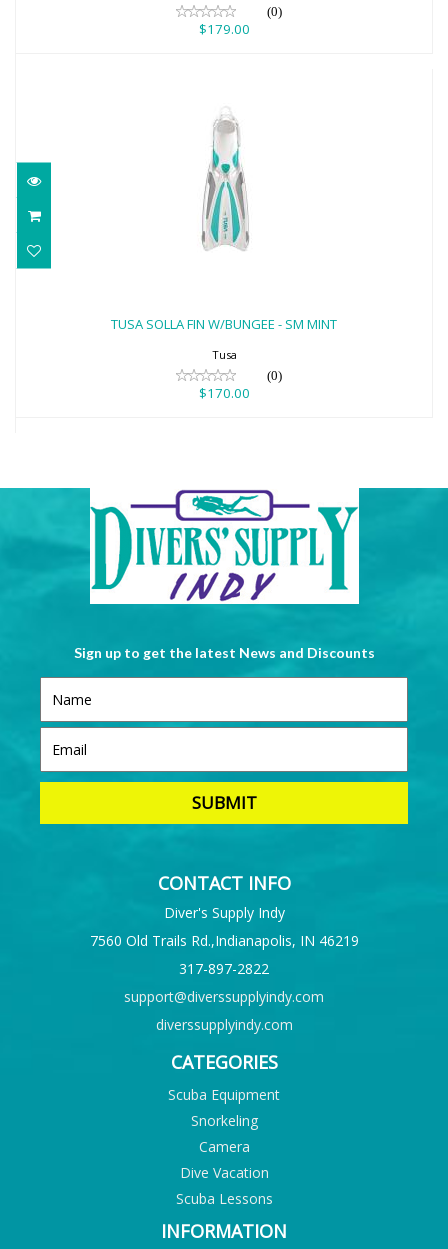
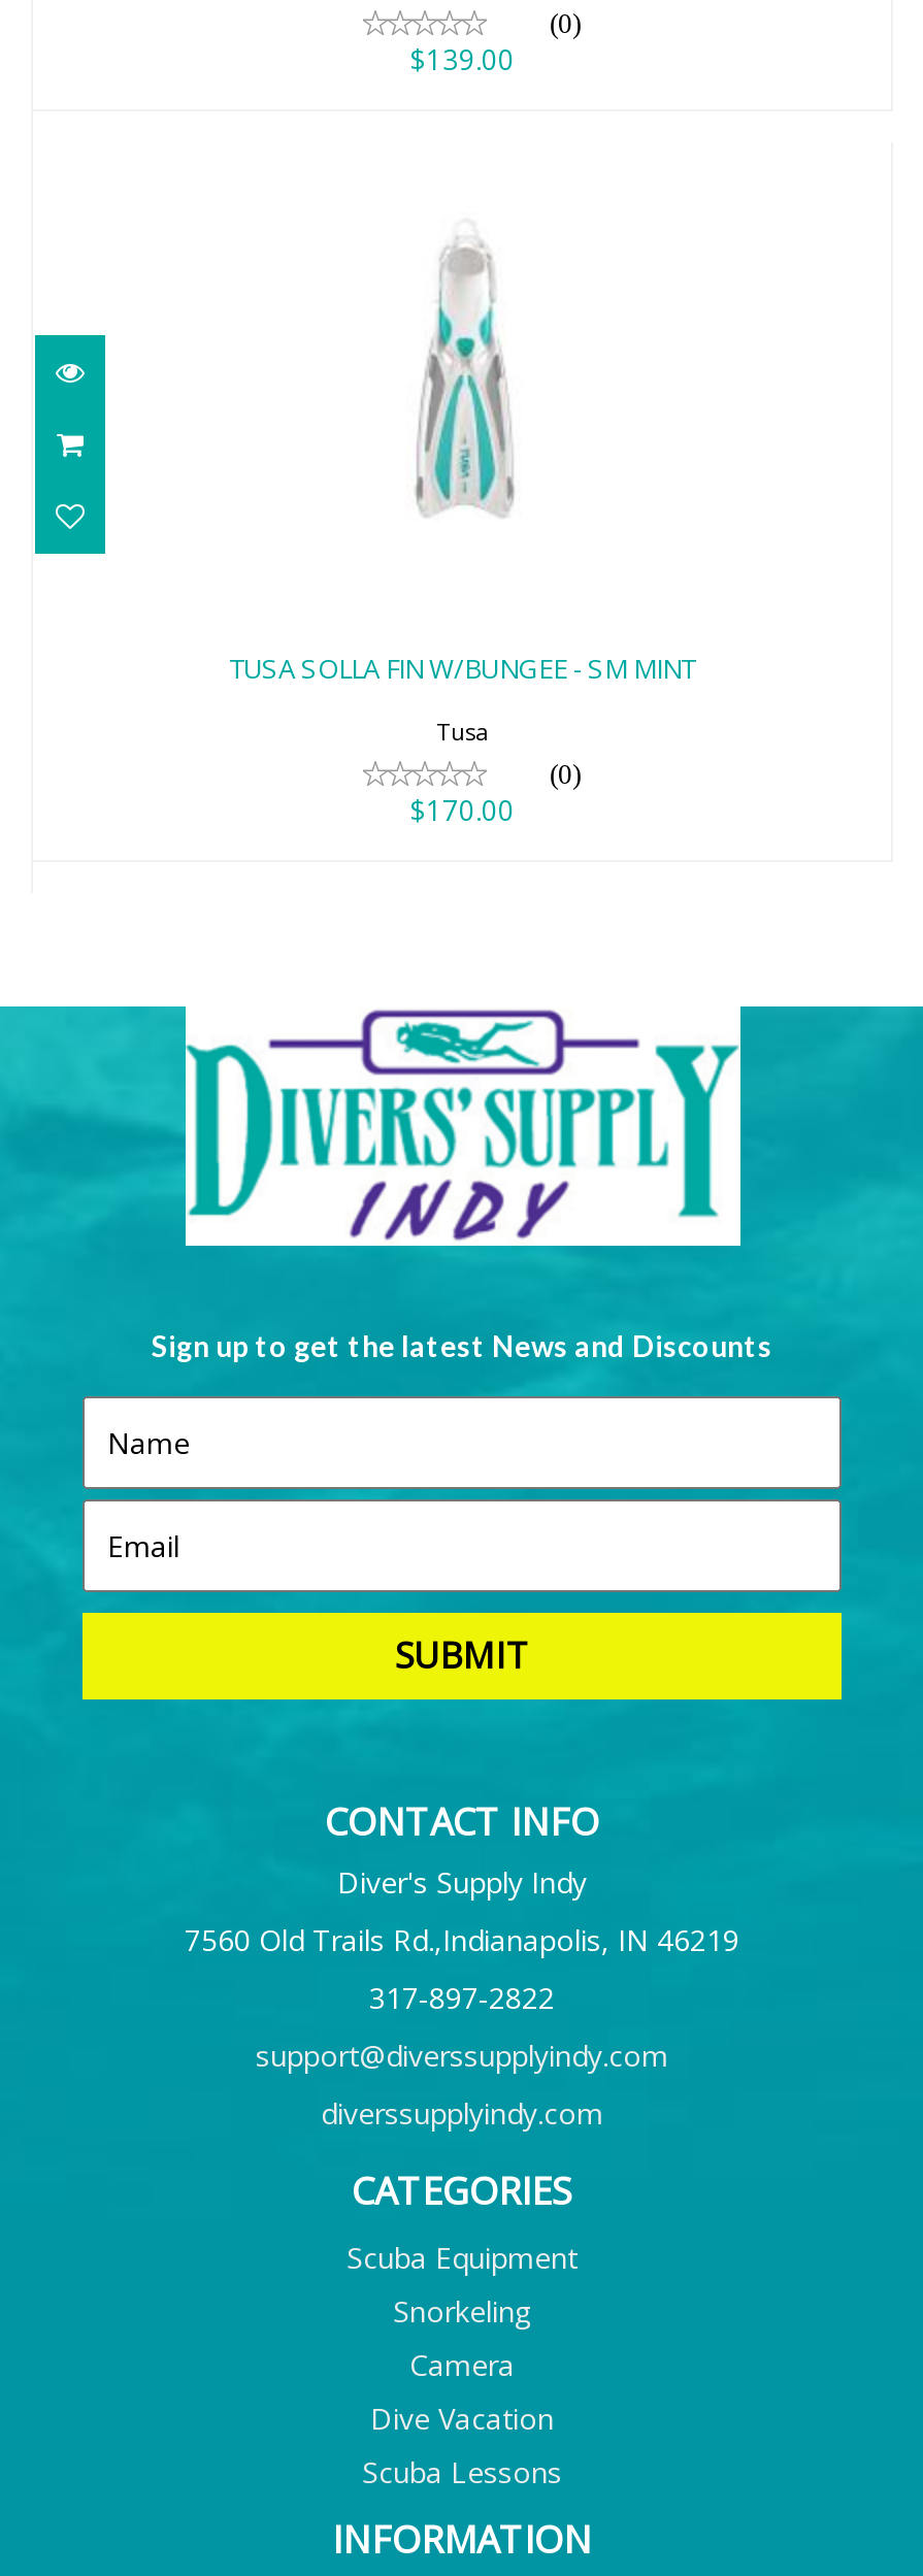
[198,20,249,38] $179.00 -> [409,41,515,78] $139.00

